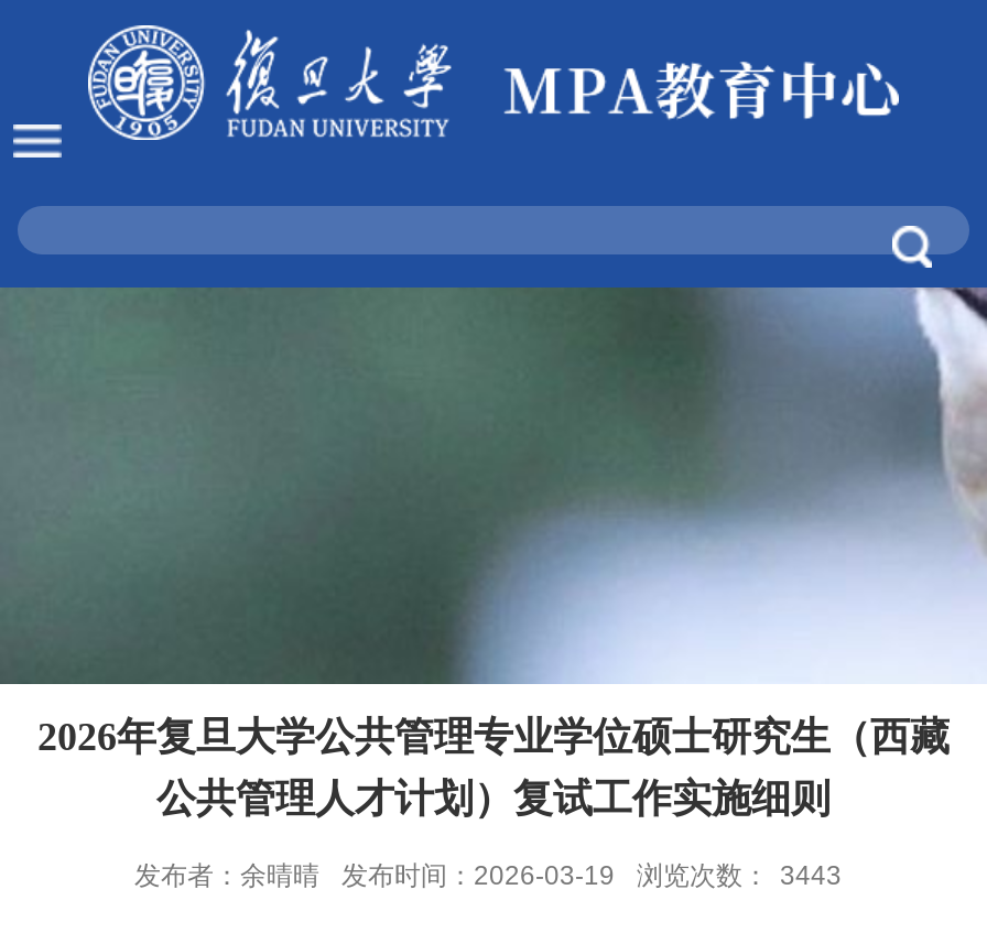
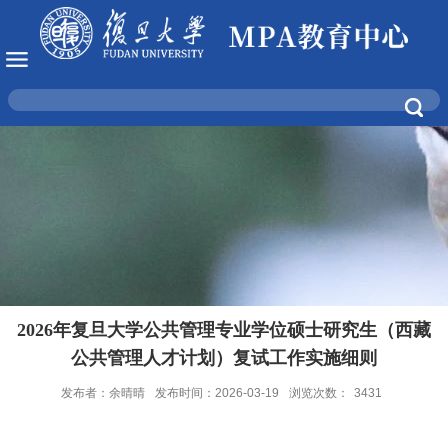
[134,861,842,892] 发布者：余晴晴 发布时间：2026-03-19 浏览次数： 3443 -> [61,386,382,400] 发布者：余晴晴 发布时间：2026-03-19 浏览次数： 3431

